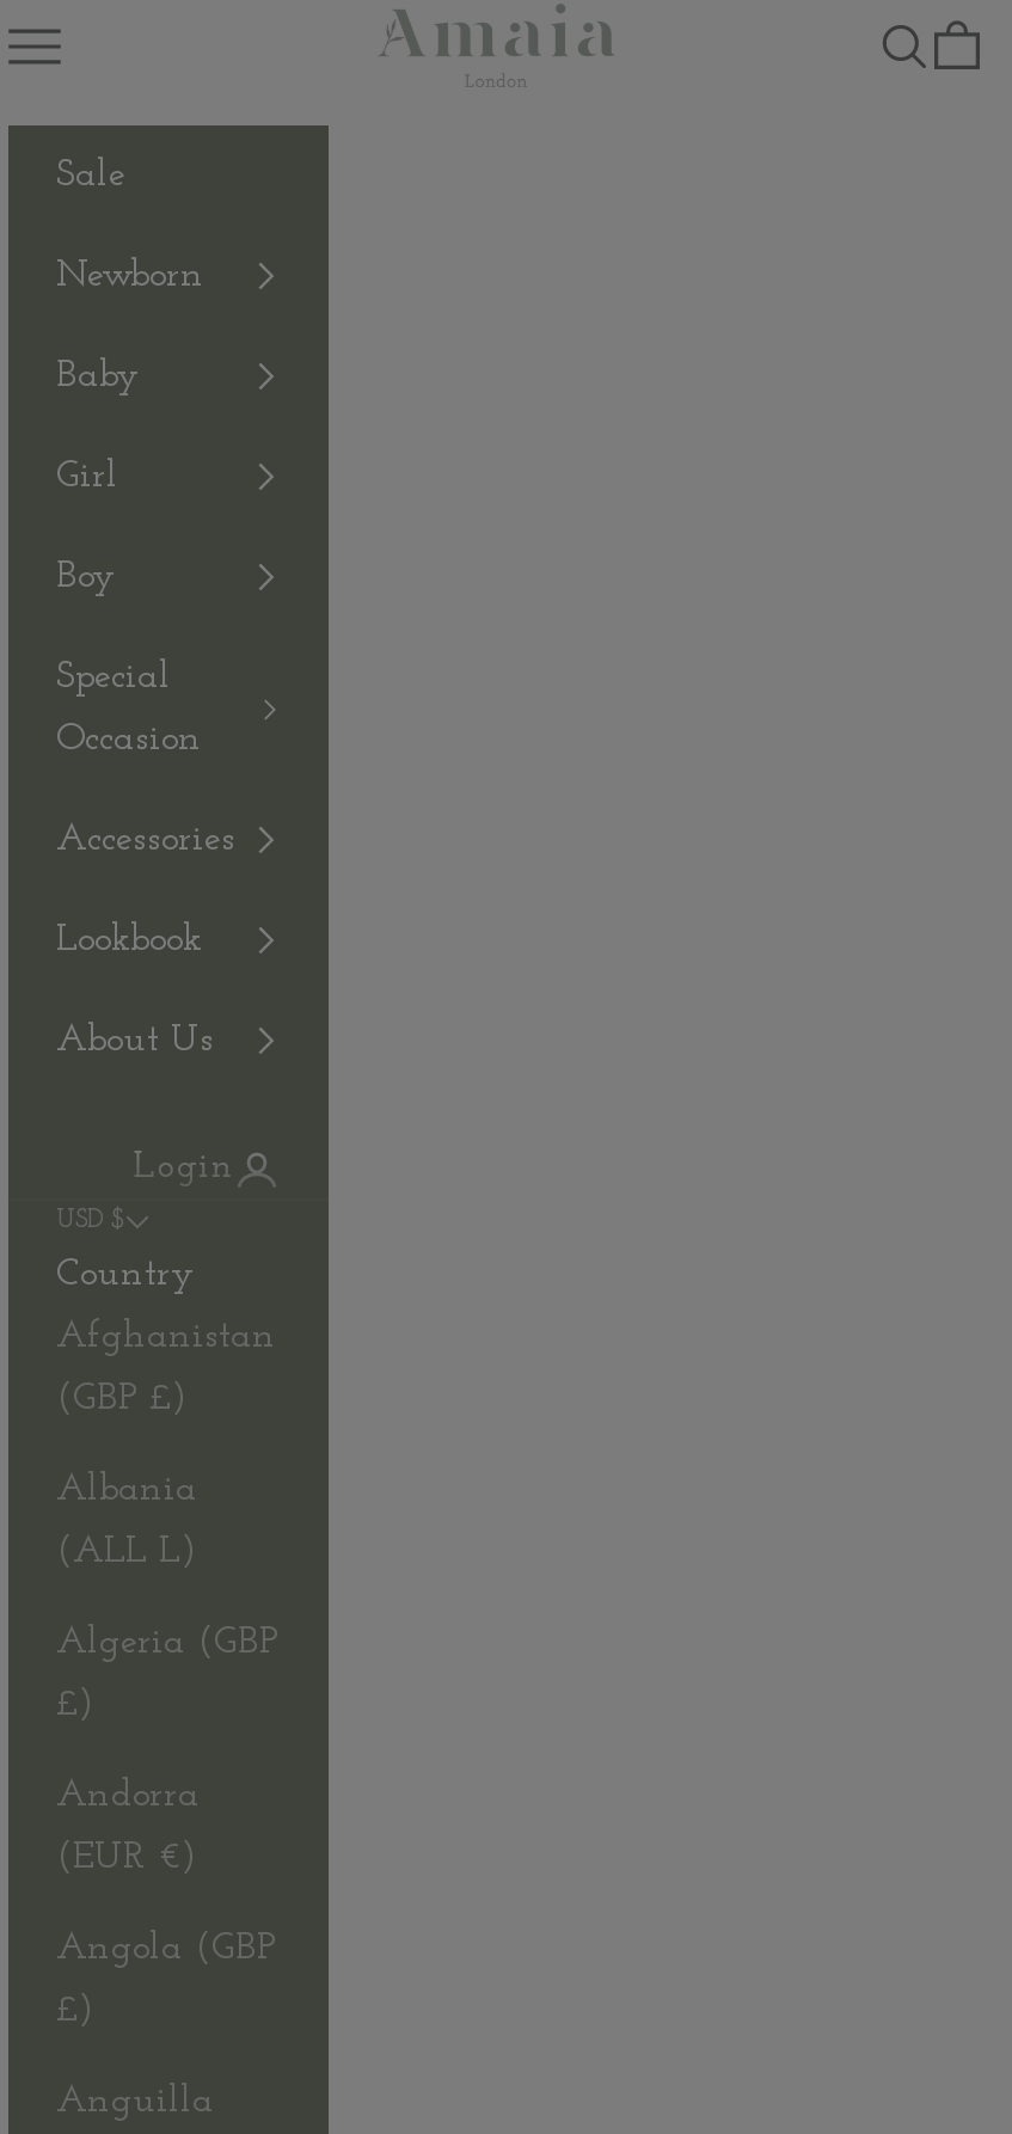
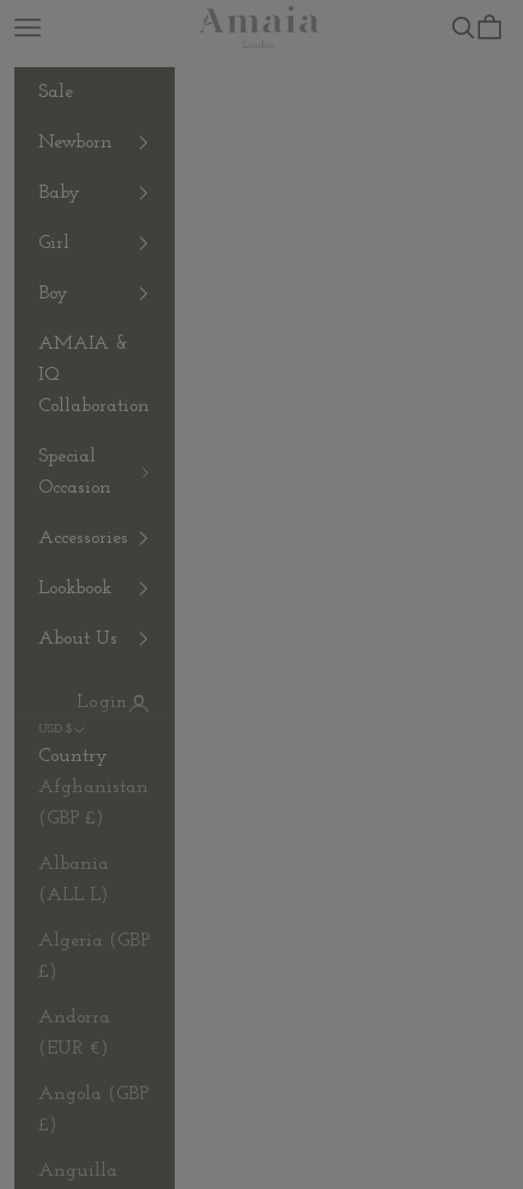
none -> [38,335,150,416] AMAIA & | IQ | Collaboration

